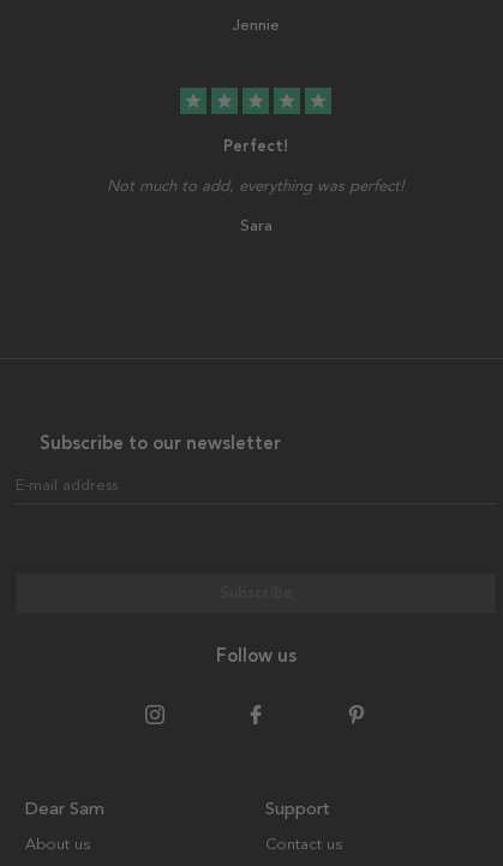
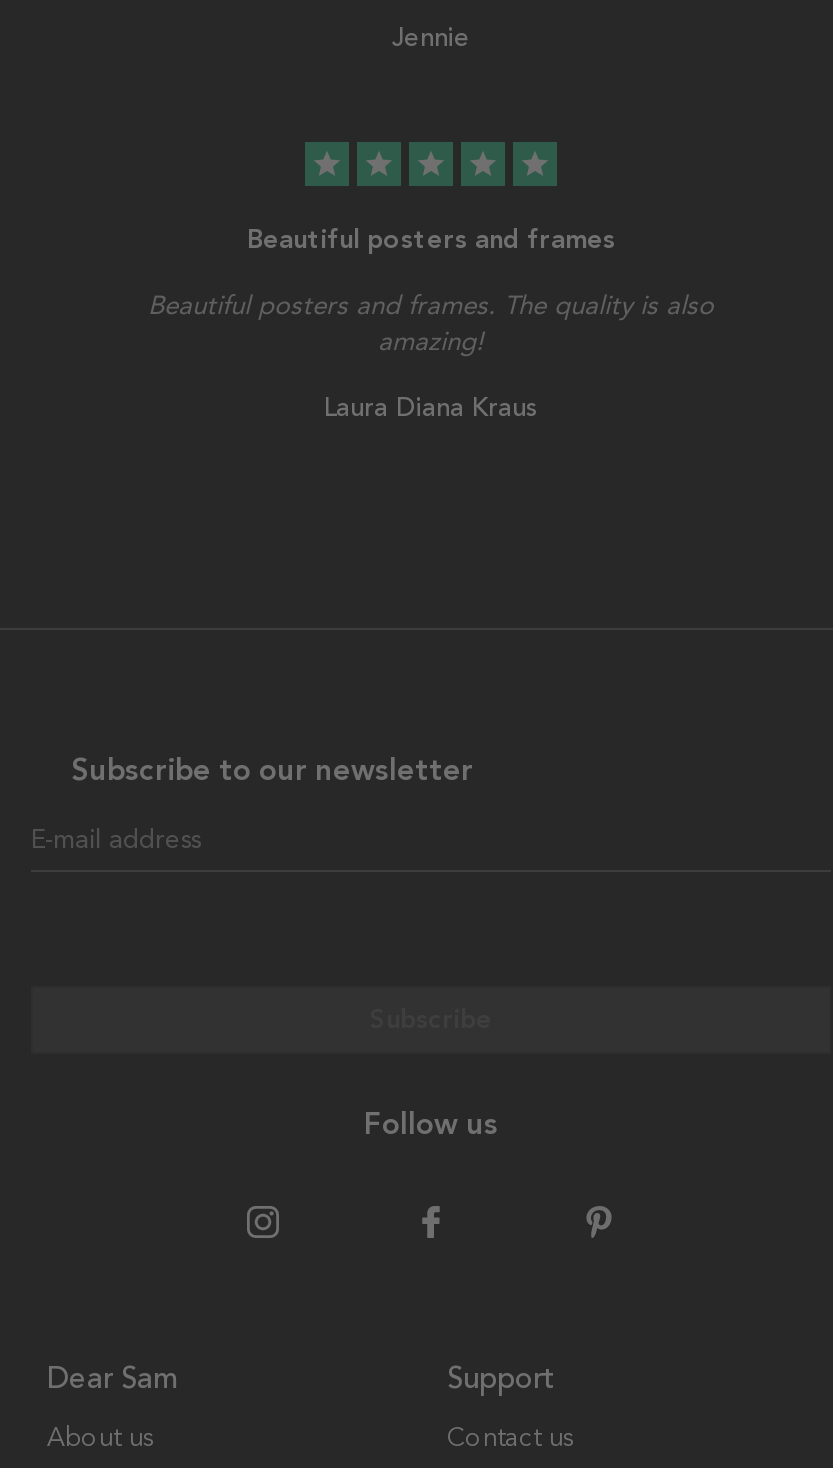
[223,137,288,155] Perfect! -> [247,224,615,254] Beautiful posters and frames
[107,177,405,195] Not much to add, everything was perfect! -> [148,290,714,356] Beautiful posters and frames. The quality is also | amazing!
[239,216,272,236] Sara -> [324,392,538,424] Laura Diana Kraus

